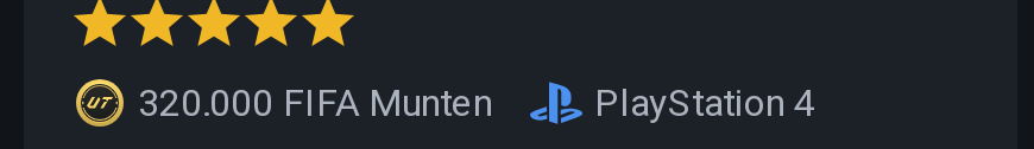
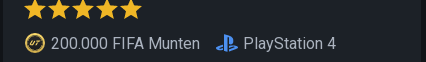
[128,80,492,125] 320.000 FIFA Munten -> [47,34,200,53] 200.000 FIFA Munten

